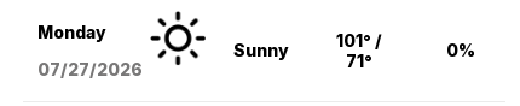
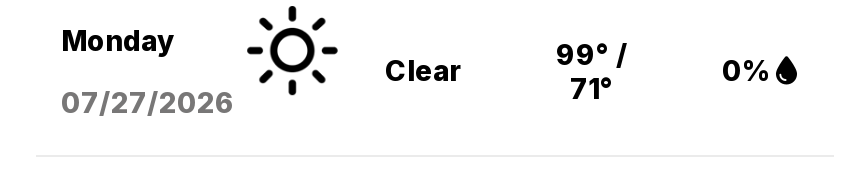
[234,30,382,60] Sunny | 101° / -> [385,37,628,87] Clear | 99° /

